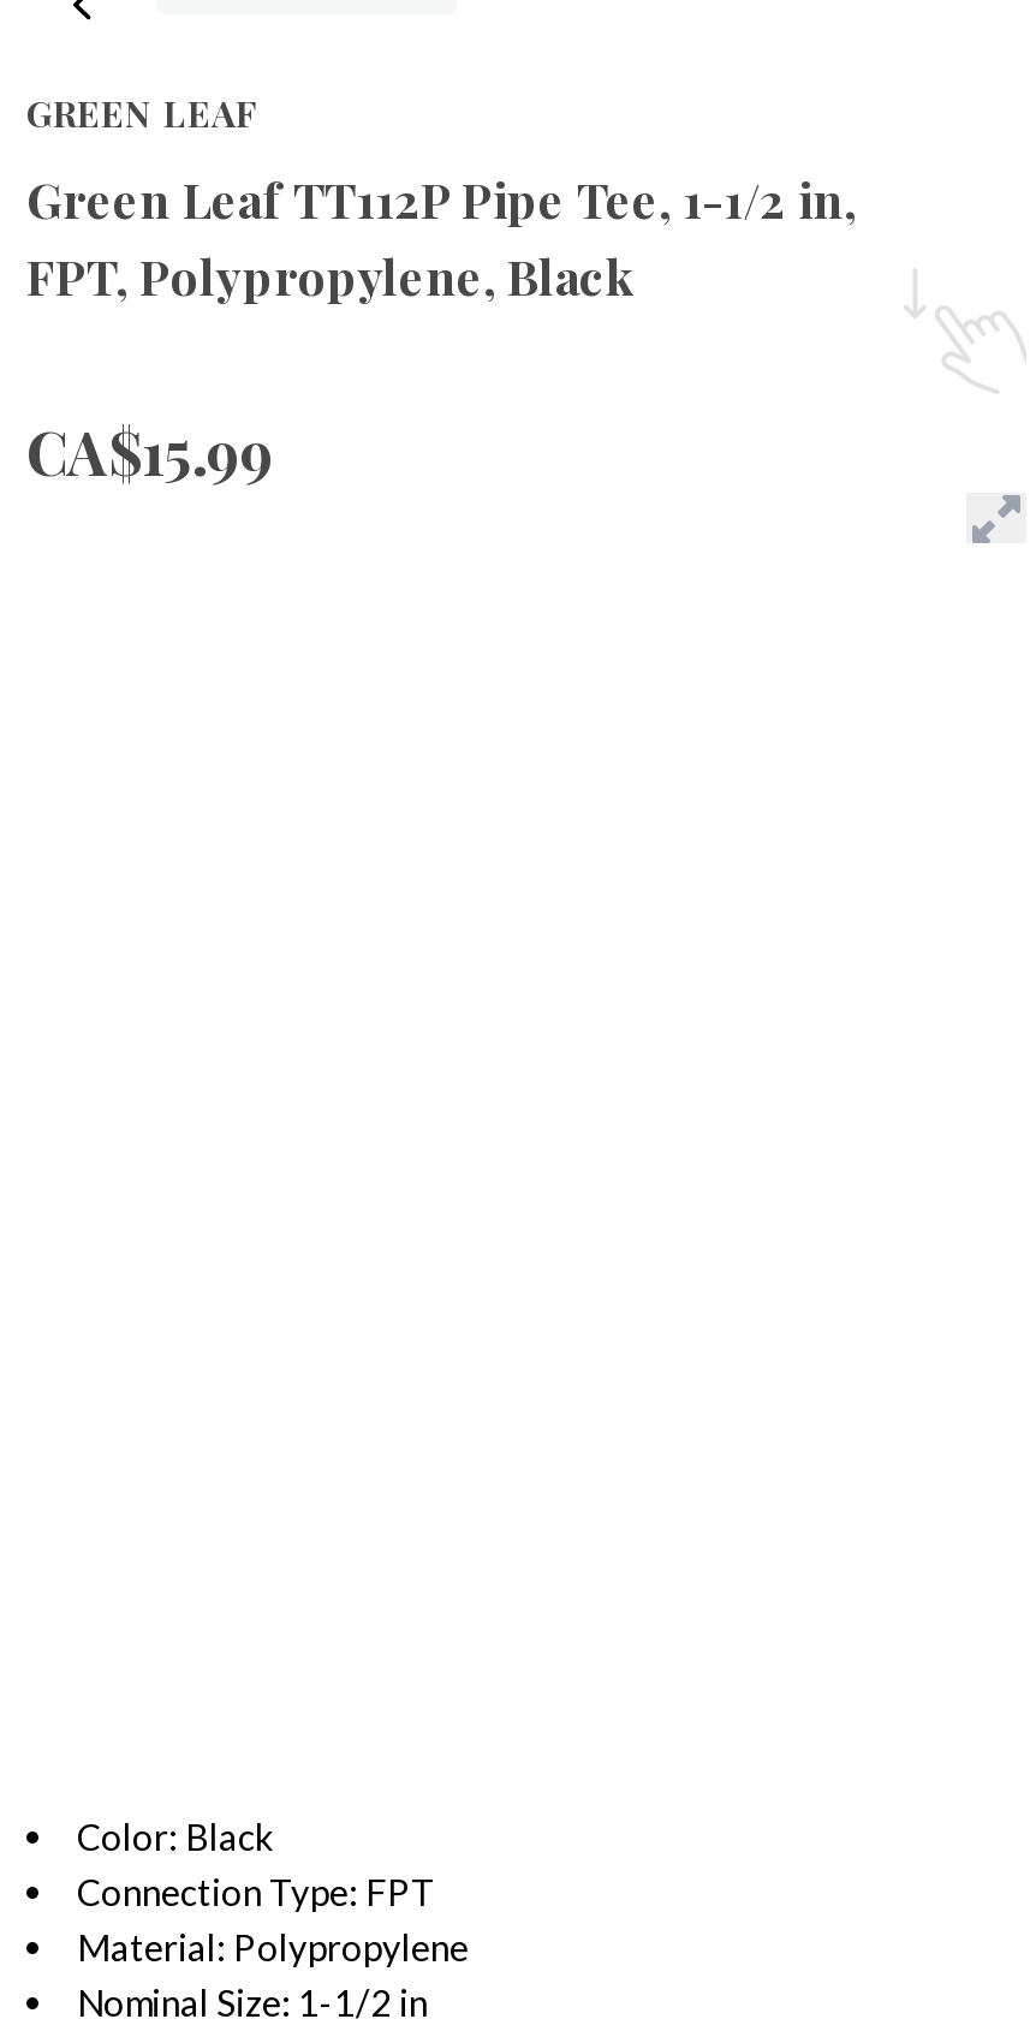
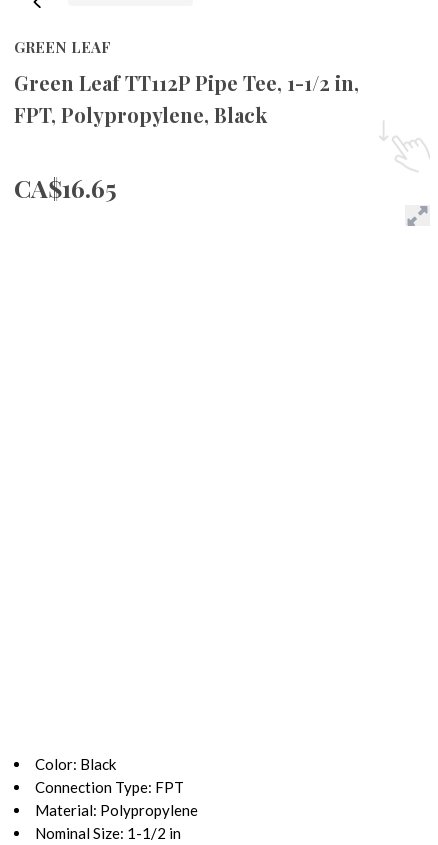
[26,412,274,491] CA$15.99 -> [14,171,117,204] CA$16.65

